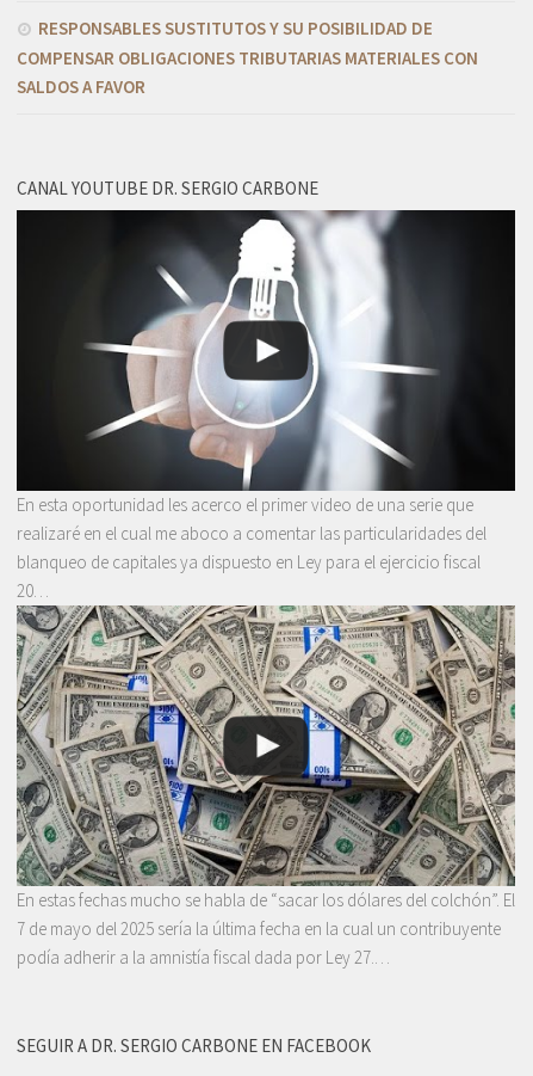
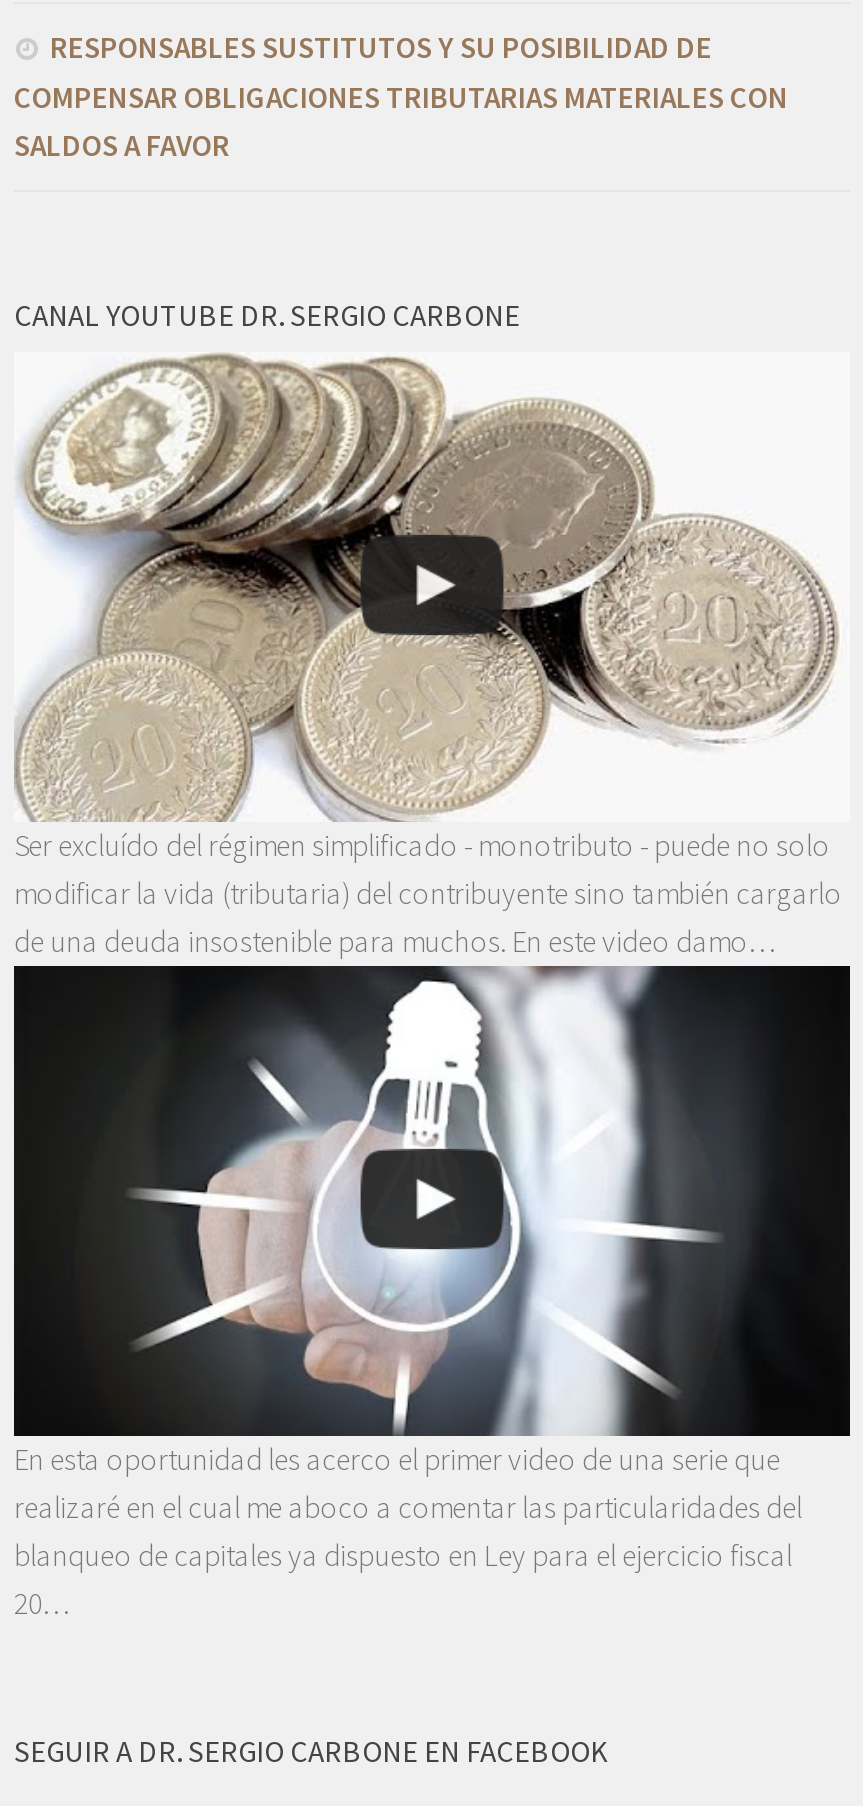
none -> [14,352,842,959] [image] | Ser excluído del régimen simplificado - monotributo - puede no solo | modificar la vida (tributaria) del contribuyente sino también cargarlo | de una deuda insostenible para muchos. En este video damo…
moved [17,210,486,602] -> [14,966,802,1622]: [image] | En esta oportunidad les acerco el primer video de una serie que | realizaré en el cual me aboco a comentar las particularidades del | blanqueo de capitales ya dispuesto en Ley para el ejercicio fiscal | 20…
[16,604,516,969] [image] | En estas fechas mucho se habla de “sacar los dólares del colchón”. El | 7 de mayo del 2025 sería la última fecha en la cual un contribuyente | podía adherir a la amnistía fiscal dada por Ley 27.… -> none

